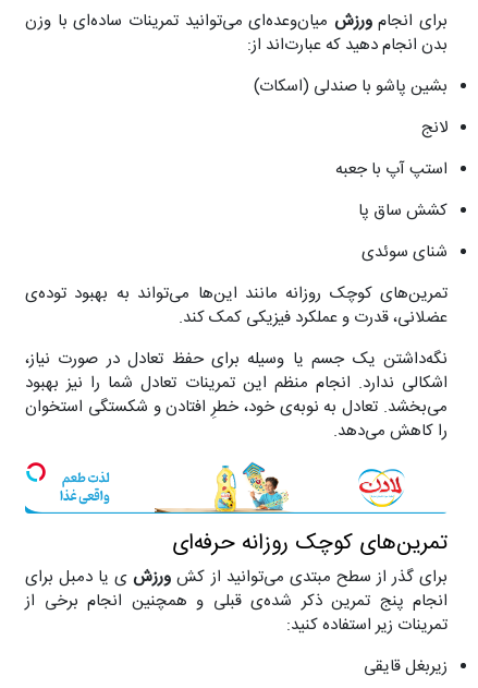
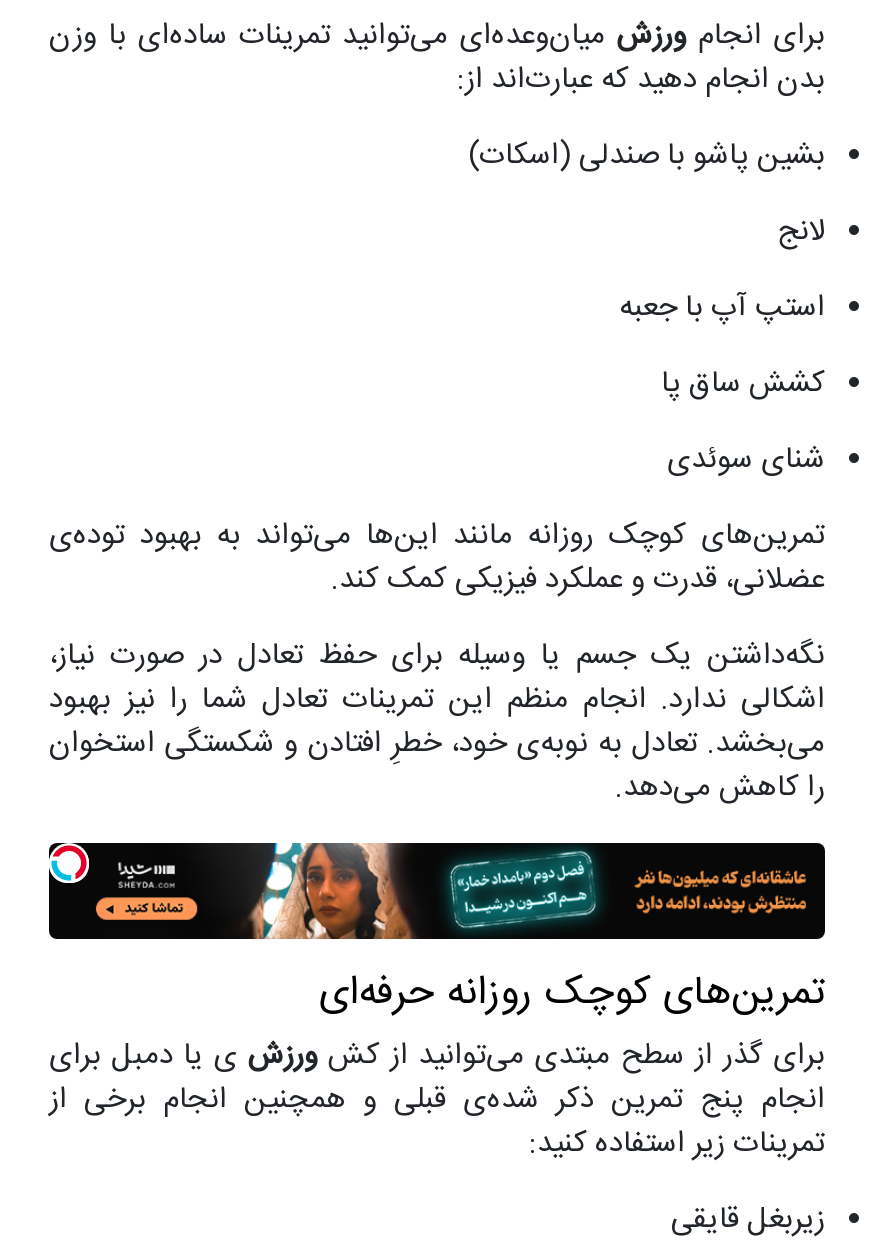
[24,461,448,515] [image] -> [47,841,827,941] [image]

